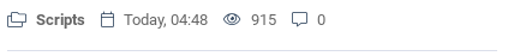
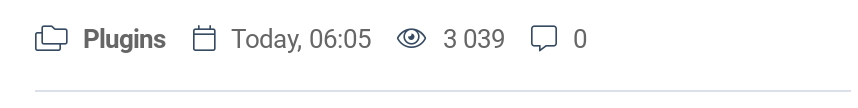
[36,11,276,29] Scripts | Today, 04:48 | 915 -> [83,24,505,54] Plugins | Today, 06:05 | 3 039

